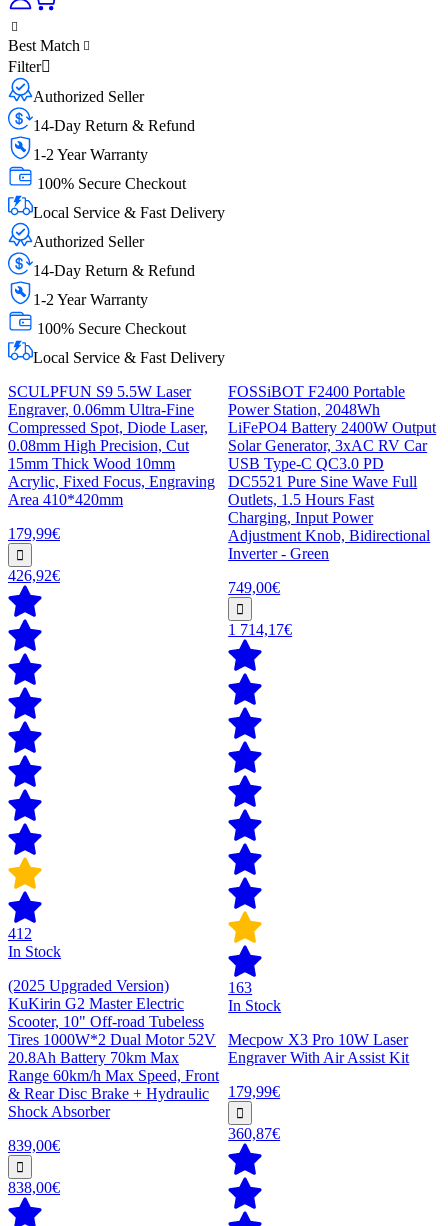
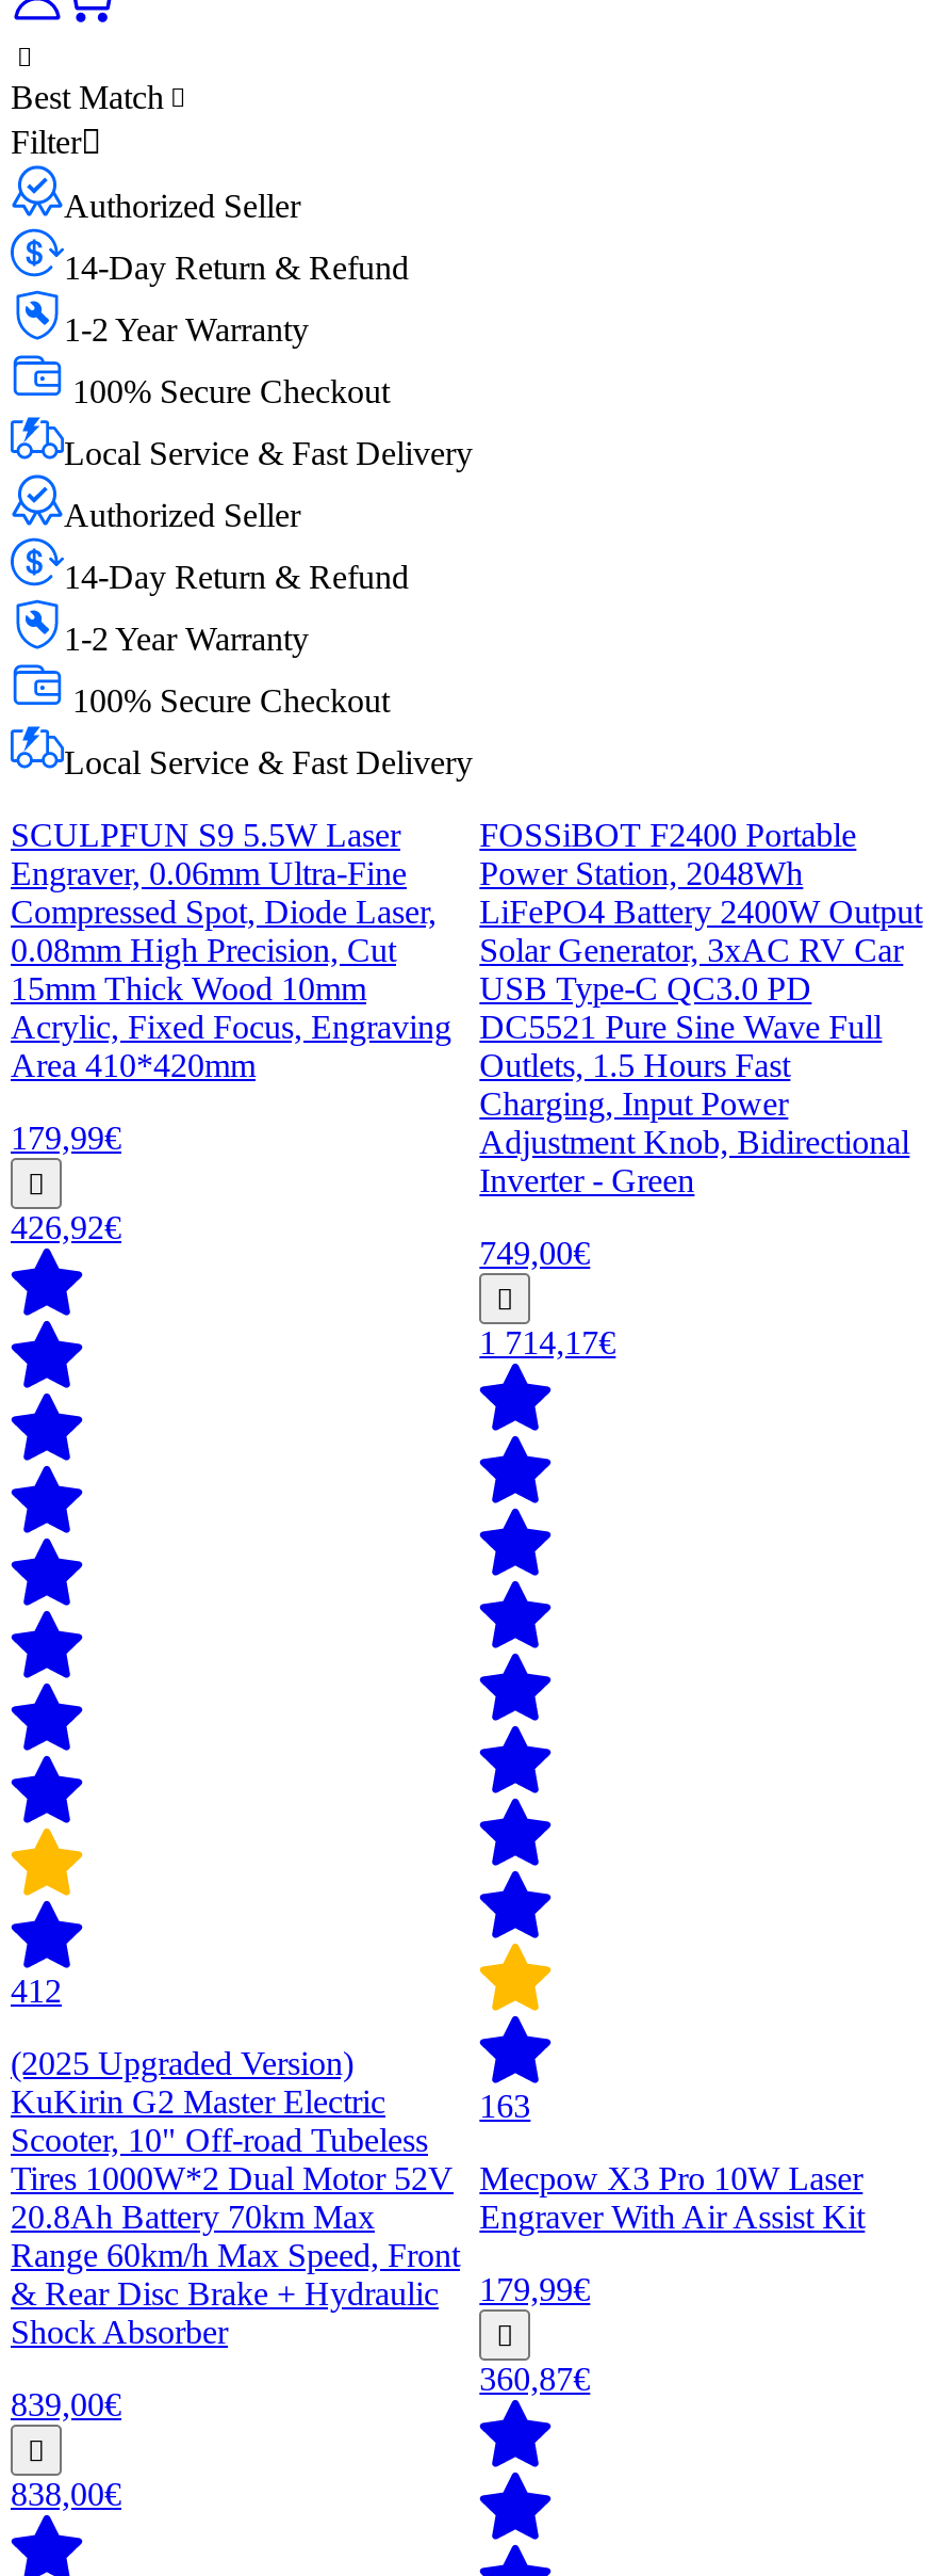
[8,943,61,960] In Stock -> none
[228,997,281,1014] In Stock -> none

